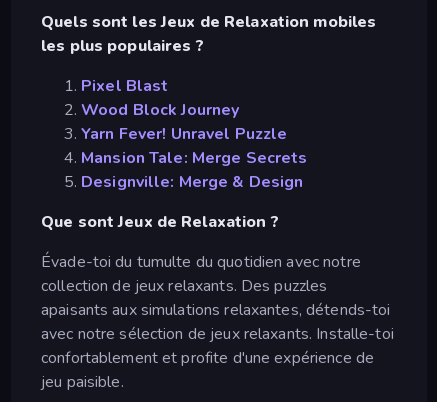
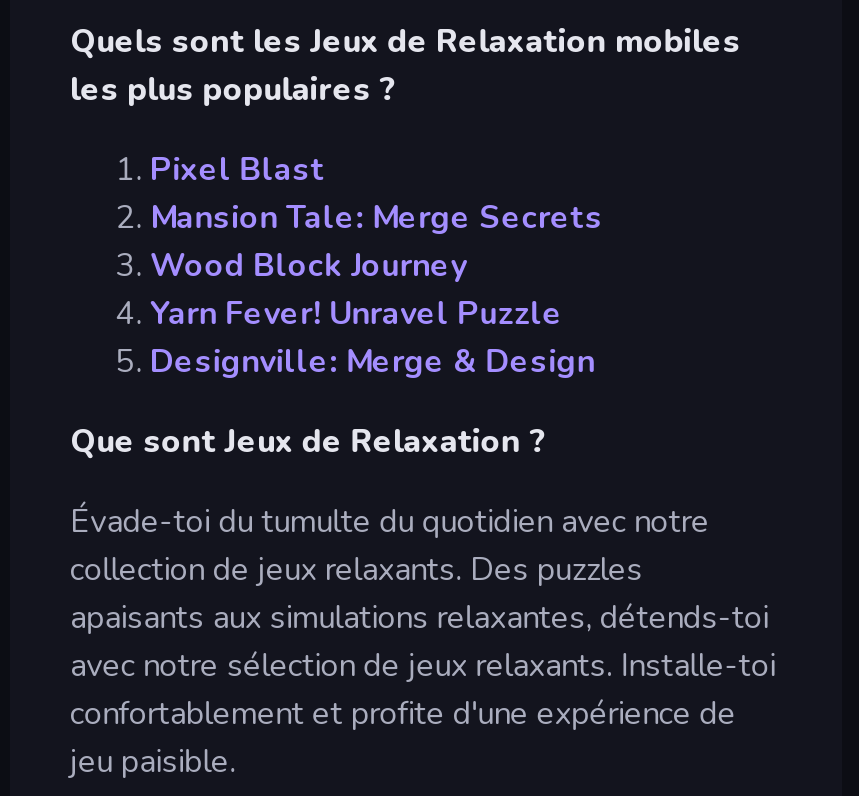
moved [81,99,287,145] -> [150,244,563,336]: Wood Block Journey | Yarn Fever! Unravel Puzzle
moved [81,147,307,169] -> [150,196,603,240]: Mansion Tale: Merge Secrets

